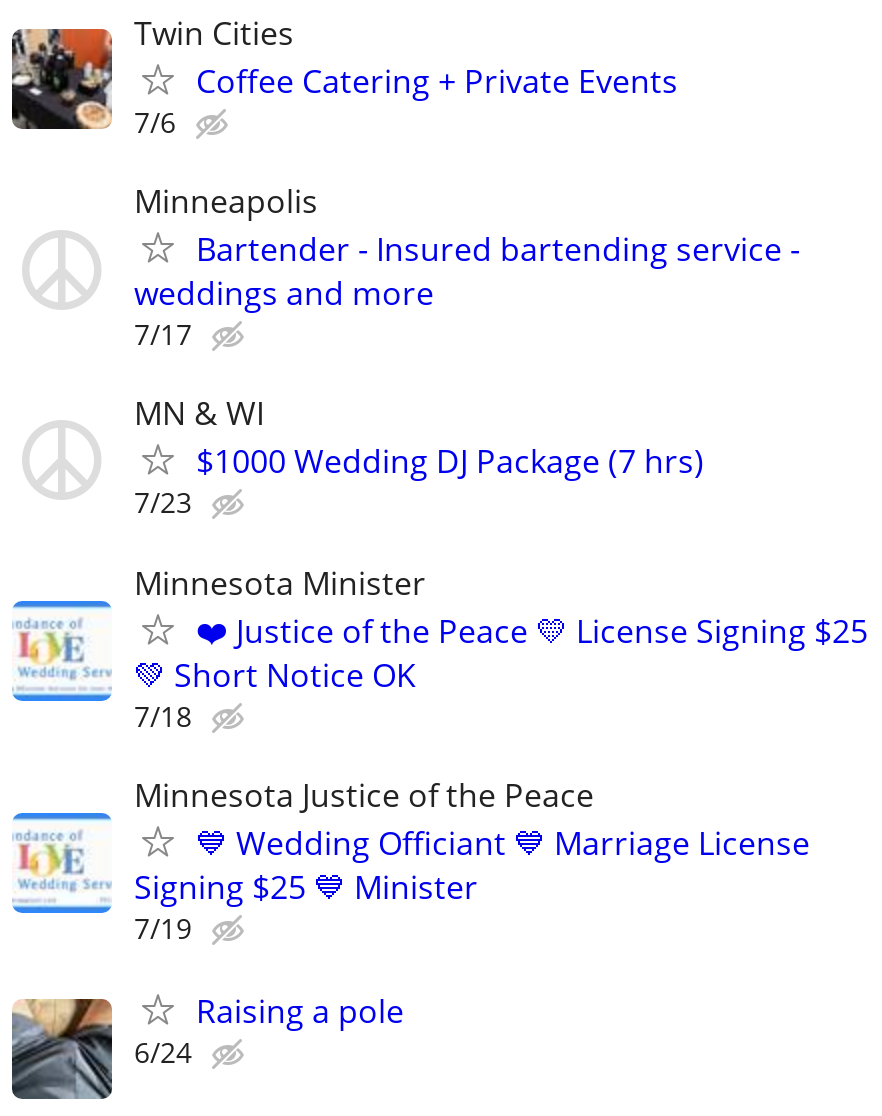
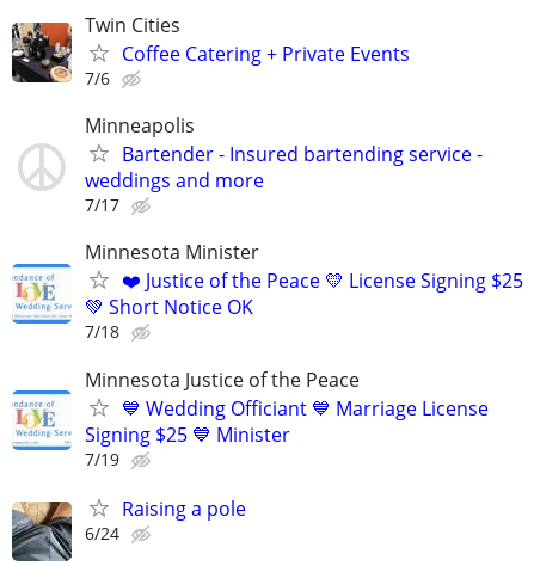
[134,392,704,522] MN & WI | $1000 Wedding DJ Package (7 hrs) | 7/23 -> none

